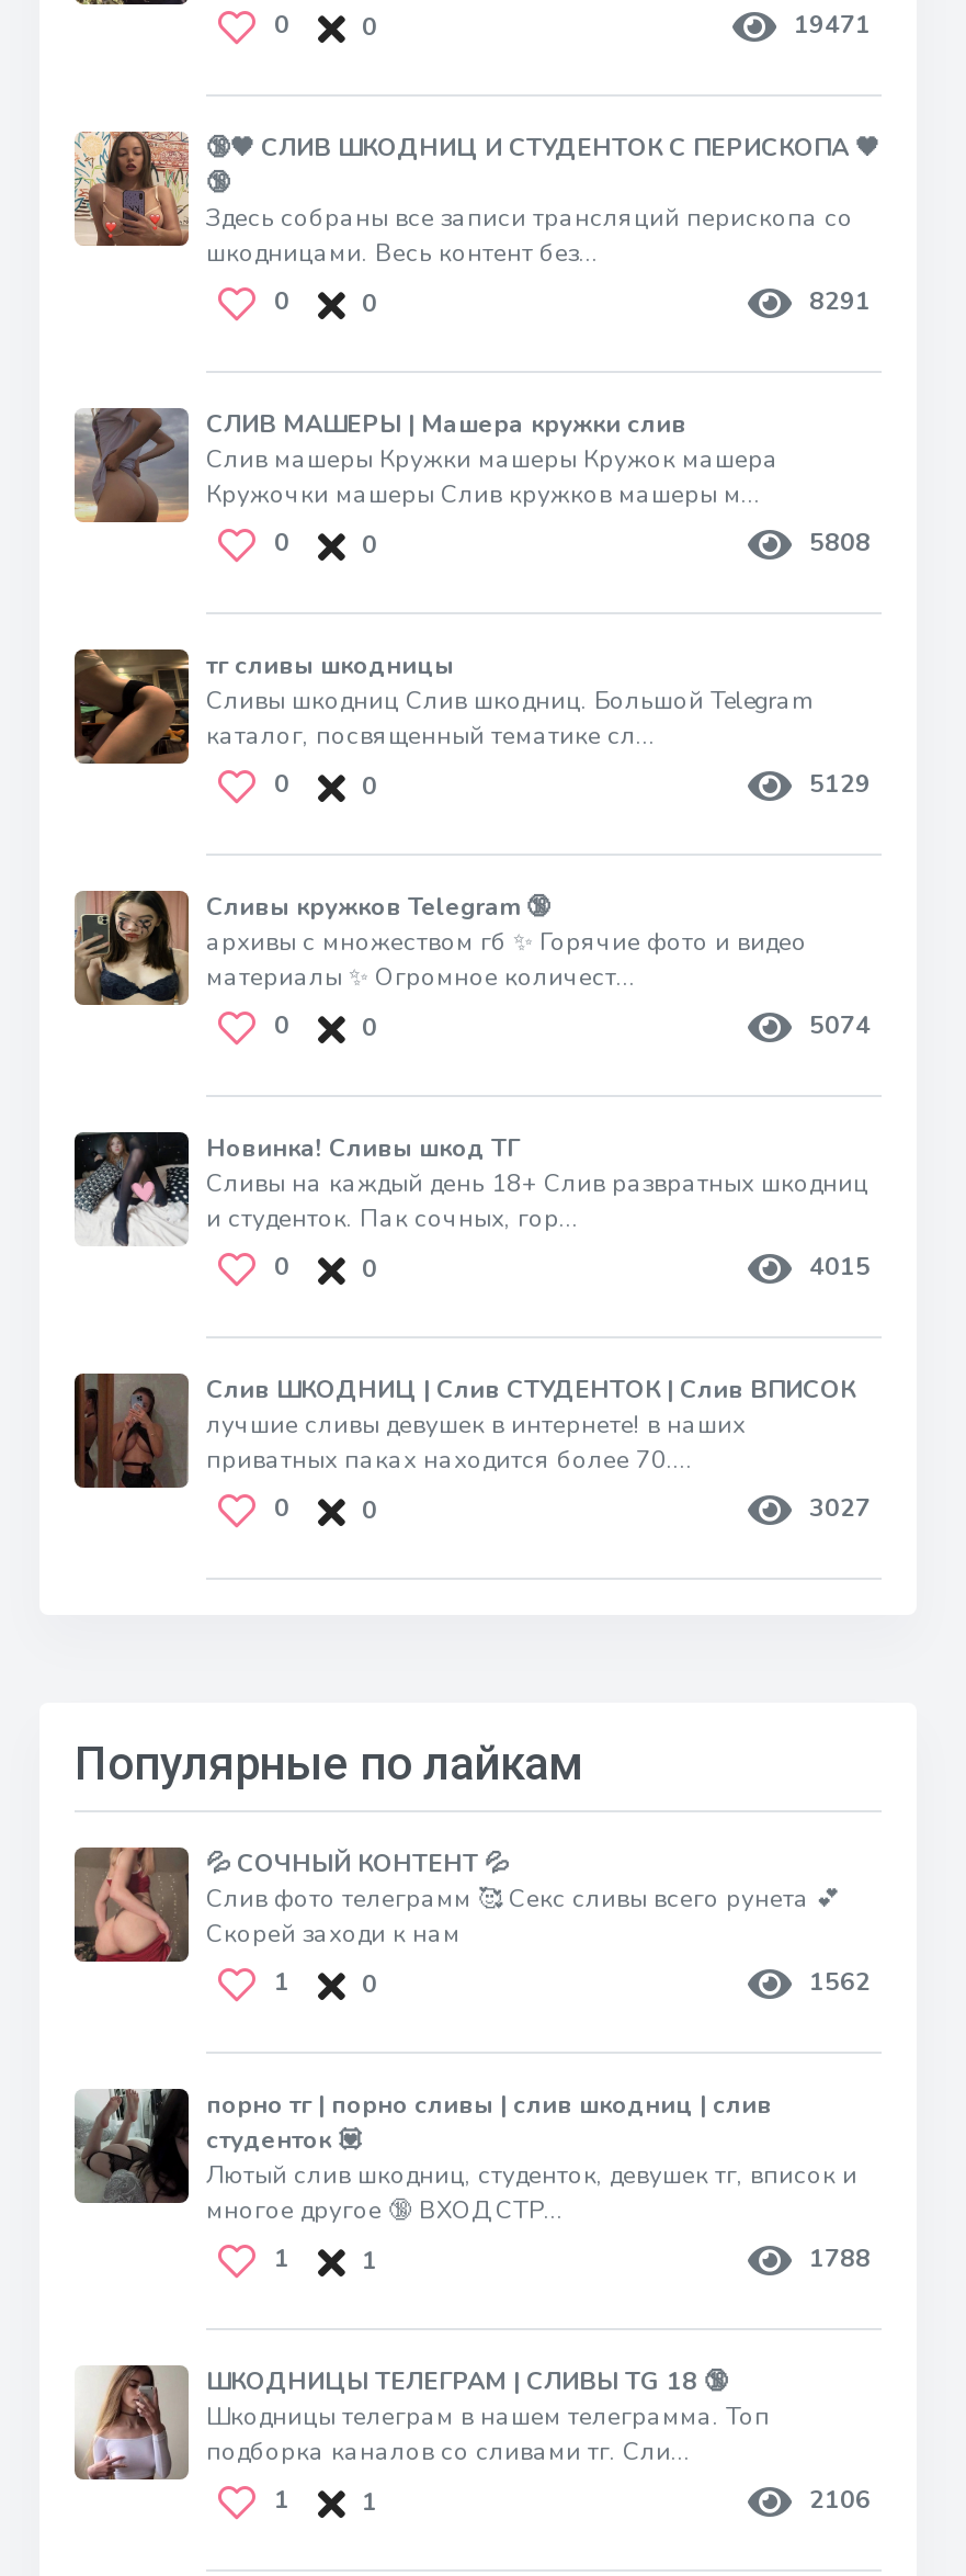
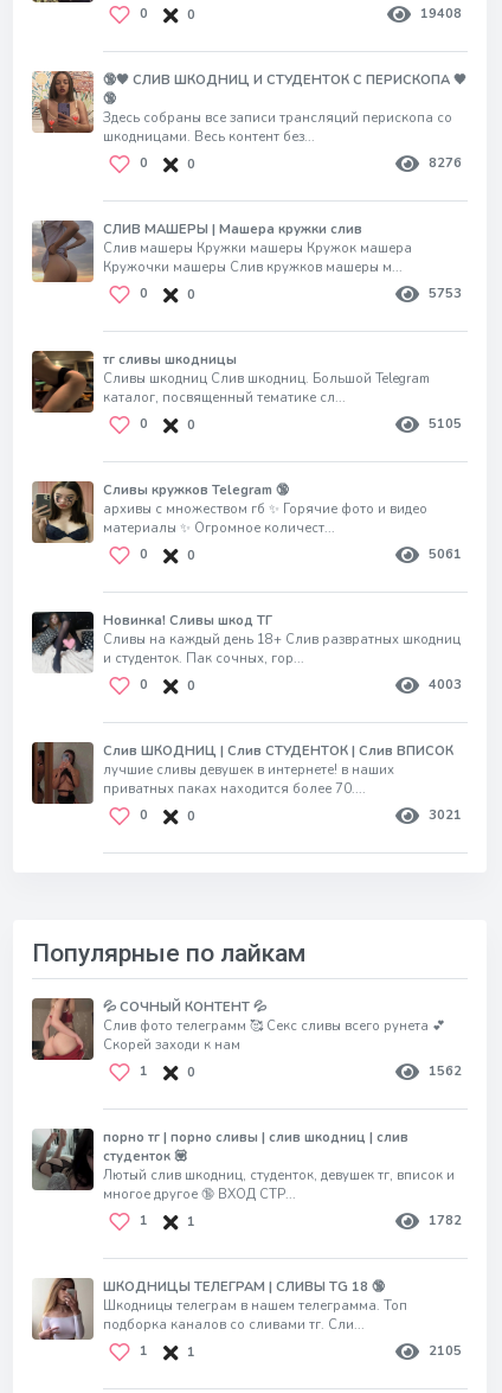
[794,9,871,42] 19471 -> [420,5,462,23] 19408
[809,285,871,318] 8291 -> [429,154,462,172] 8276
[809,527,871,560] 5808 -> [429,285,462,302] 5753
[809,768,871,801] 5129 -> [429,415,462,433] 5105
[809,1009,871,1042] 5074 -> [429,545,462,563] 5061
[809,1251,871,1284] 4015 -> [429,676,462,694] 4003
[809,1492,871,1525] 3027 -> [429,806,462,824] 3021
[809,2242,871,2275] 1788 -> [429,1212,462,1229] 1782
[809,2484,871,2517] 2106 -> [429,1342,462,1360] 2105

